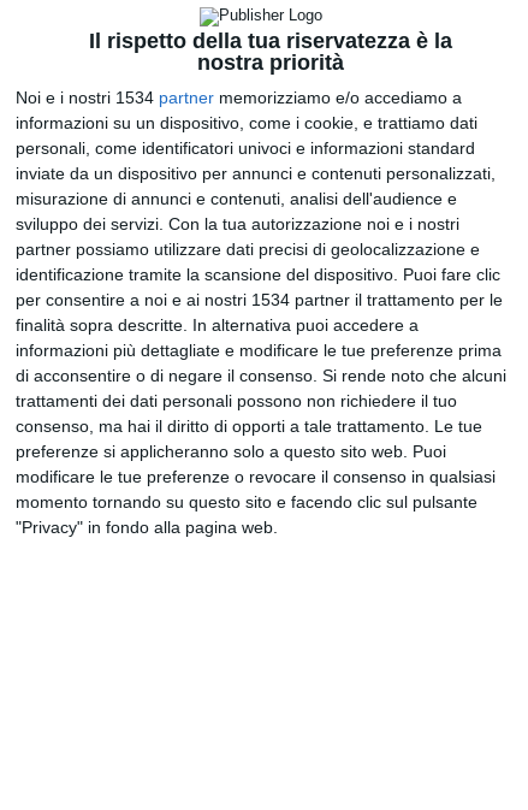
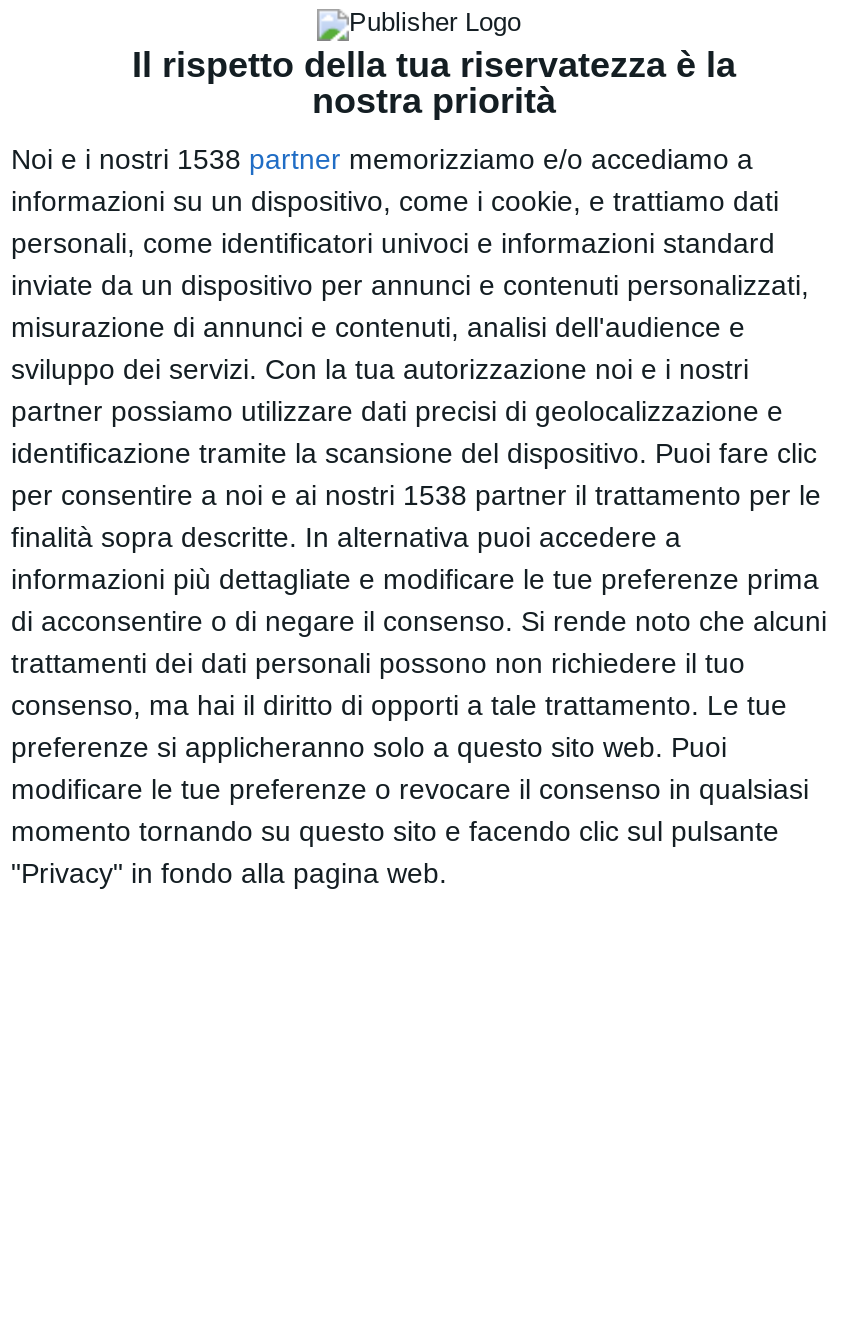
[16,88,462,107] Noi e i nostri 1534 partner memorizziamo e/o accediamo a -> [11,143,753,175] Noi e i nostri 1538 partner memorizziamo e/o accediamo a
[16,290,503,309] per consentire a noi e ai nostri 1534 partner il trattamento per le -> [11,479,821,511] per consentire a noi e ai nostri 1538 partner il trattamento per le

